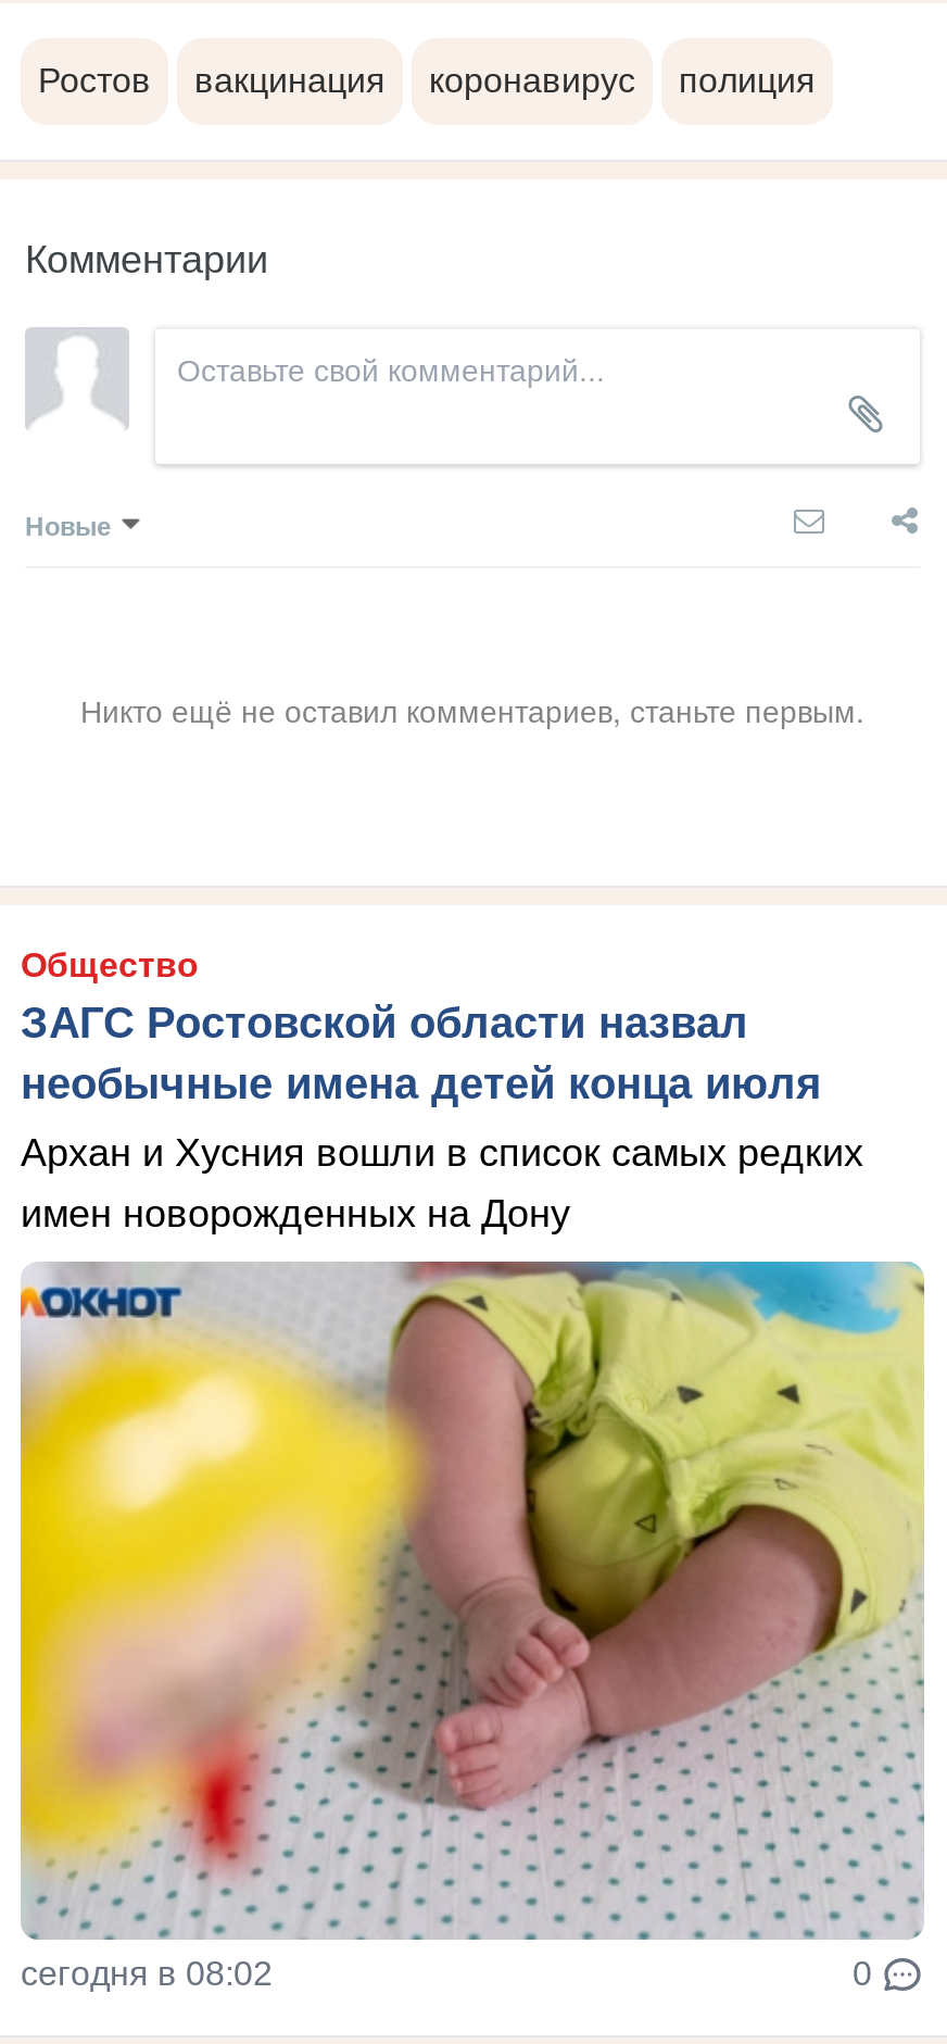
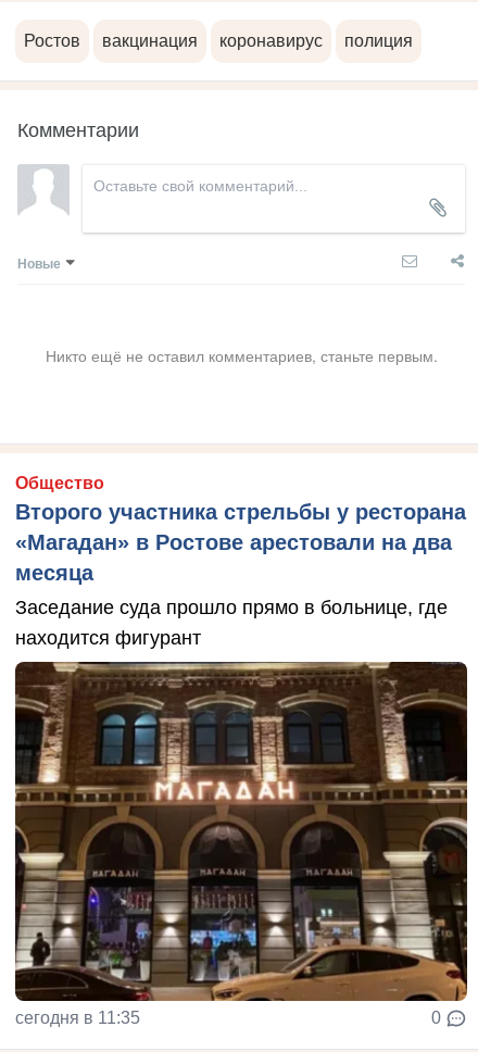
[21,999,822,1108] ЗАГС Ростовской области назвал | необычные имена детей конца июля -> [15,500,466,585] Второго участника стрельбы у ресторана | «Магадан» в Ростове арестовали на два | месяца
[21,1132,863,1236] Архан и Хусния вошли в список самых редких | имен новорожденных на Дону -> [15,597,448,649] Заседание суда прошло прямо в больнице, где | находится фигурант
[18,1259,926,1992] [image] | сегодня в 08:02 -> [14,661,468,1027] [image] | сегодня в 11:35

